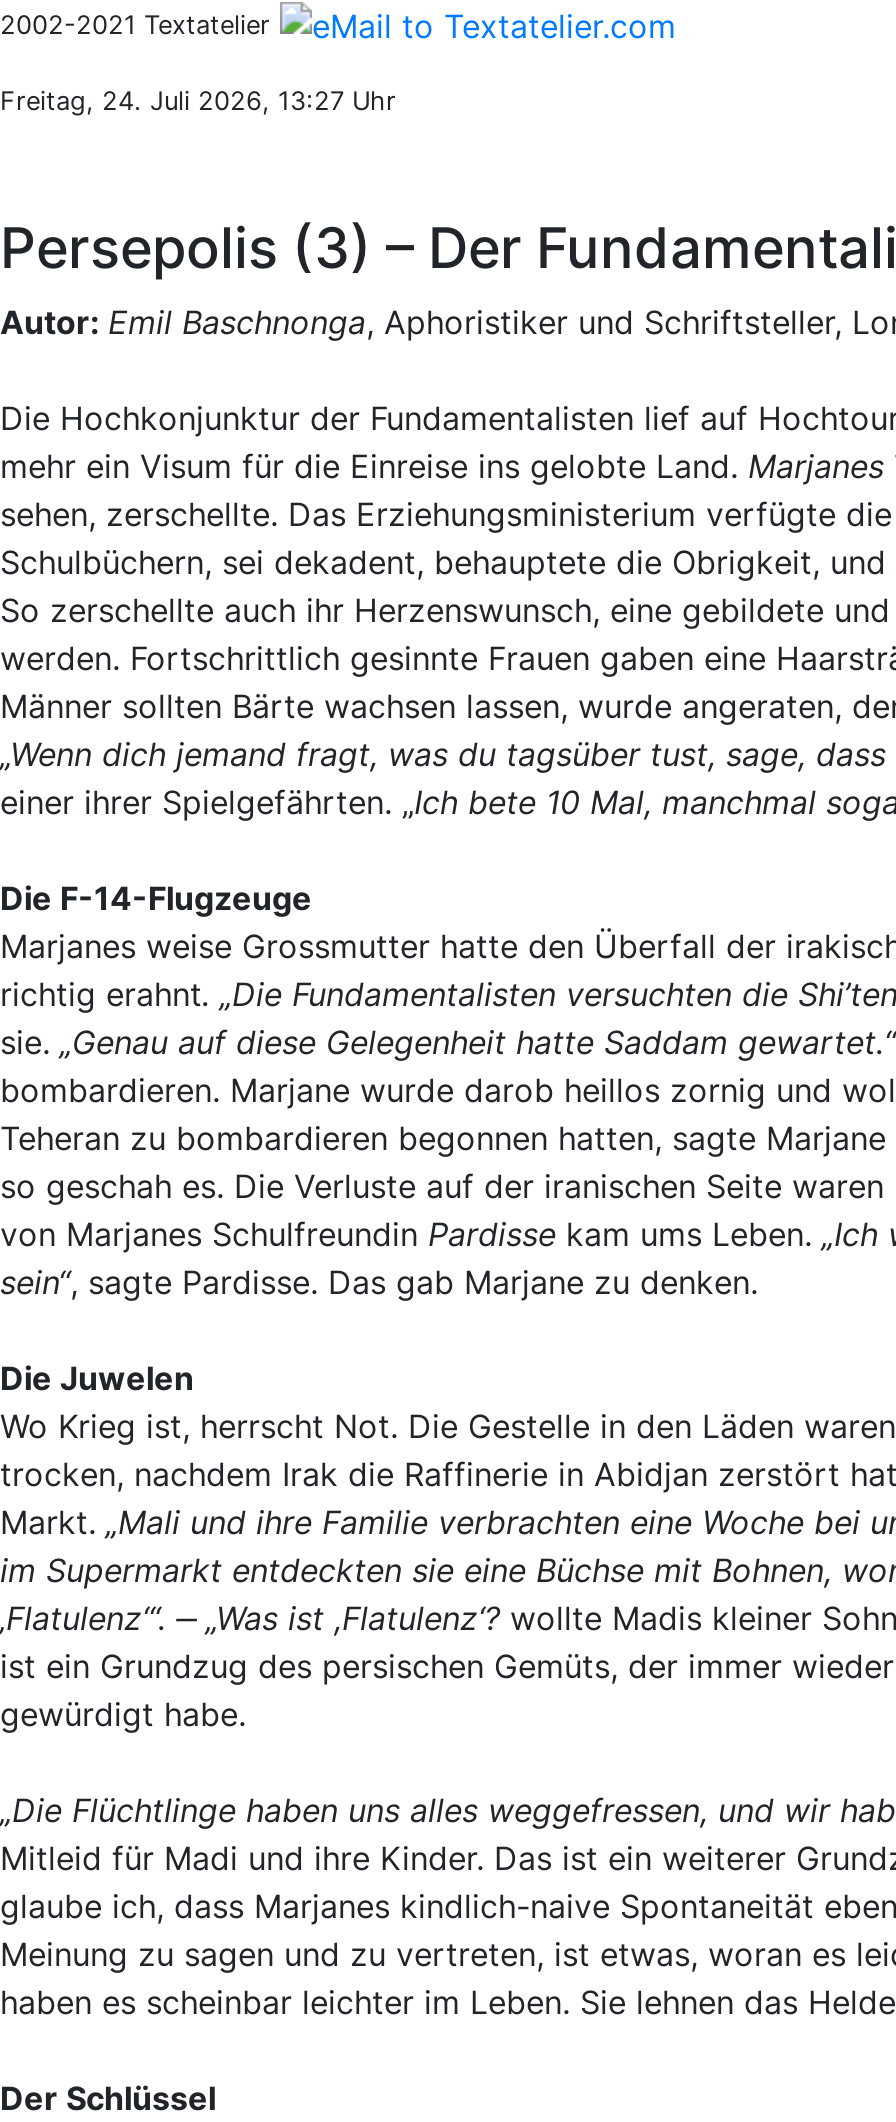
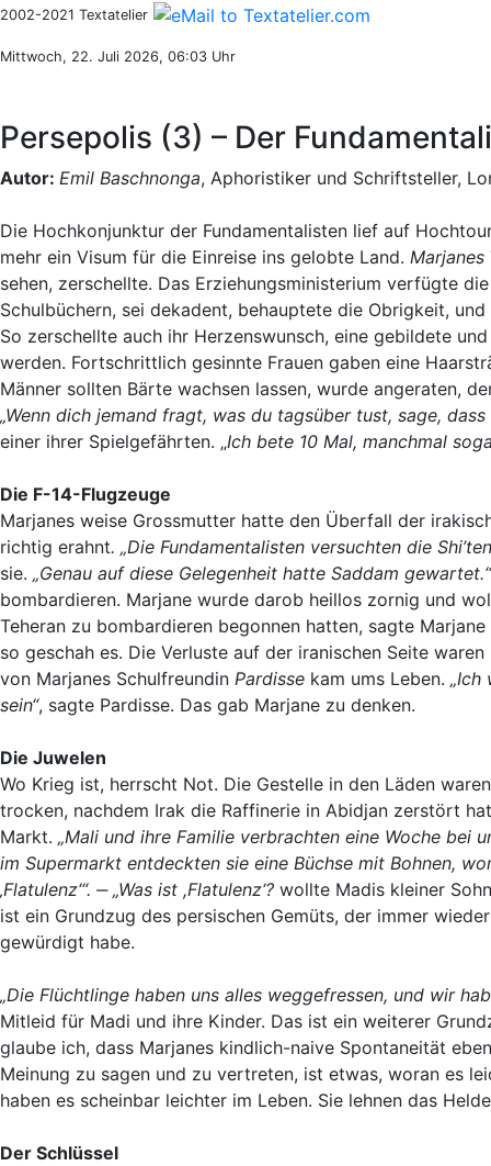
[0,85,396,115] Freitag, 24. Juli 2026, 13:27 Uhr -> [0,48,236,64] Mittwoch, 22. Juli 2026, 06:03 Uhr

